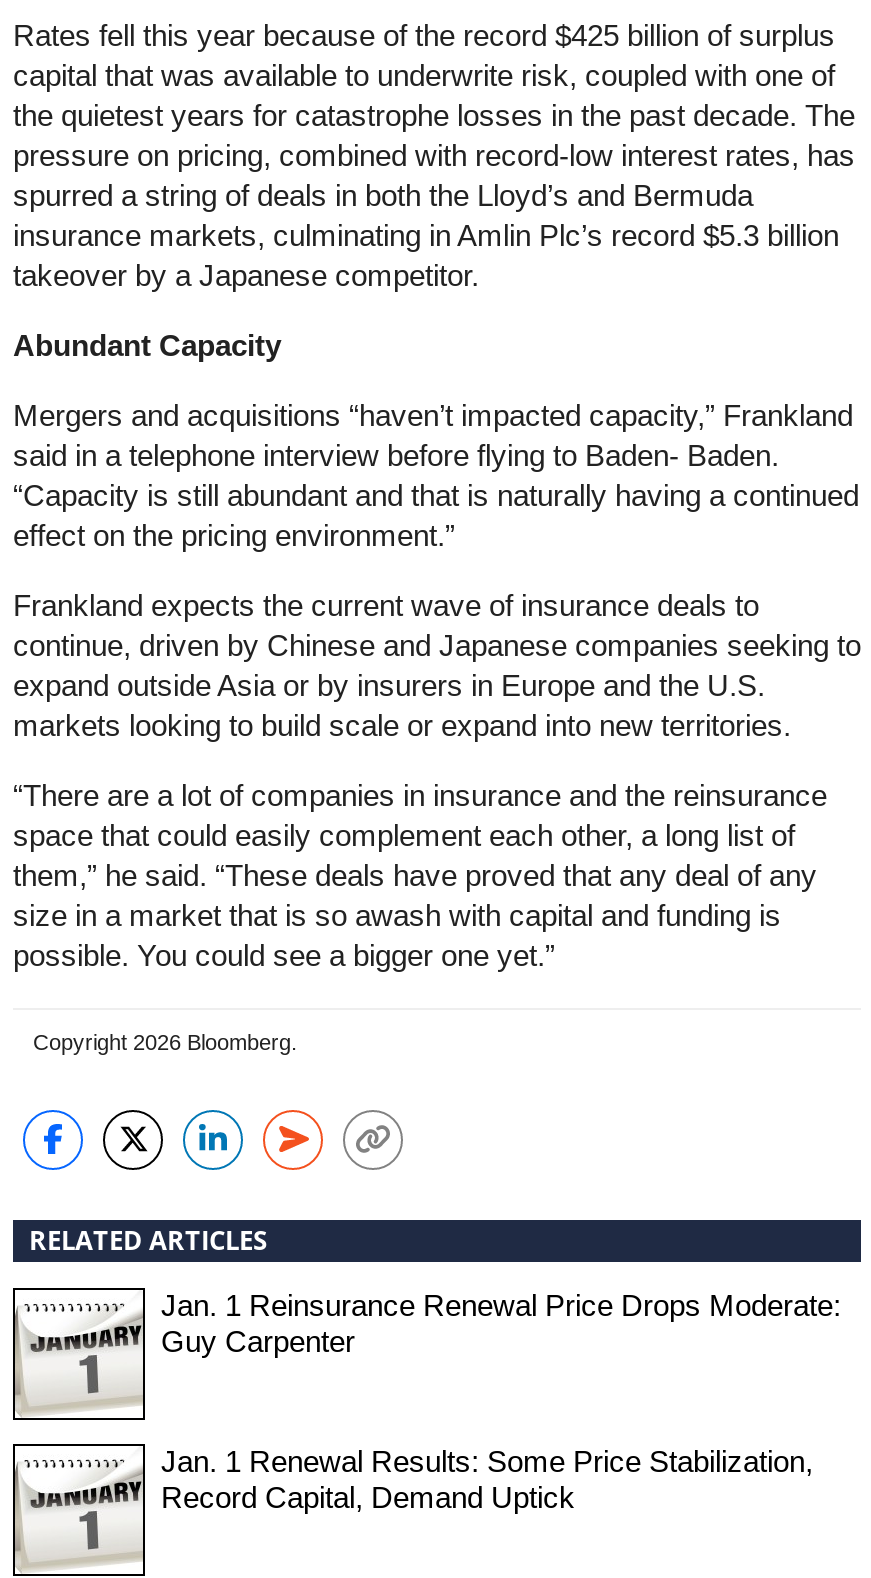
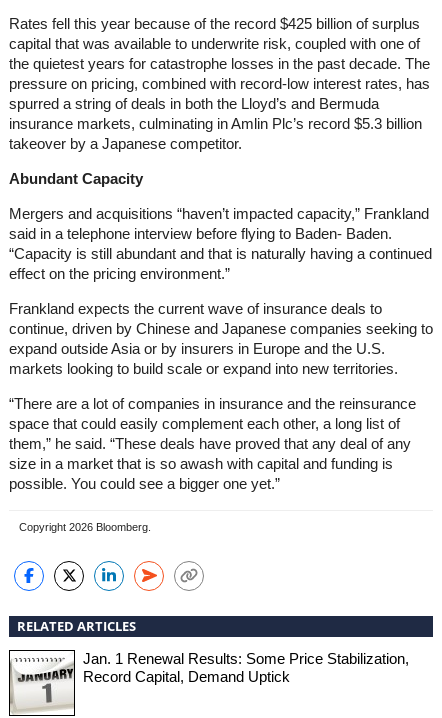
[161,1288,841,1358] Jan. 1 Reinsurance Renewal Price Drops Moderate: | Guy Carpenter -> none

